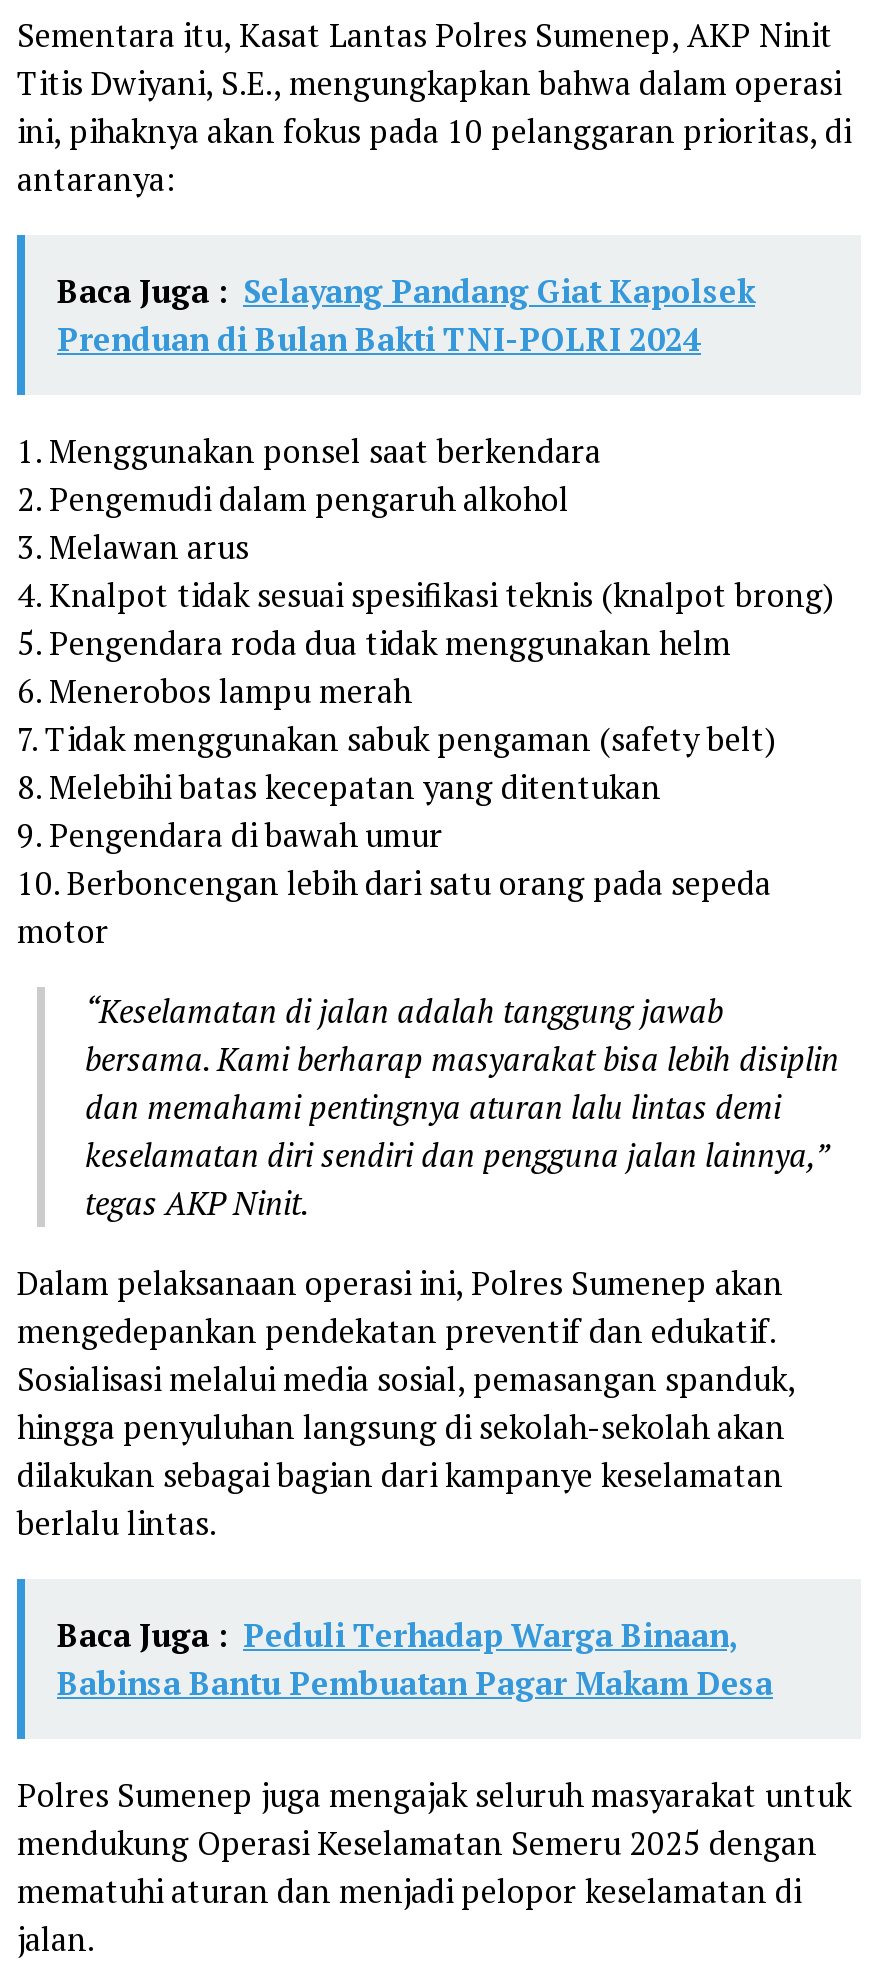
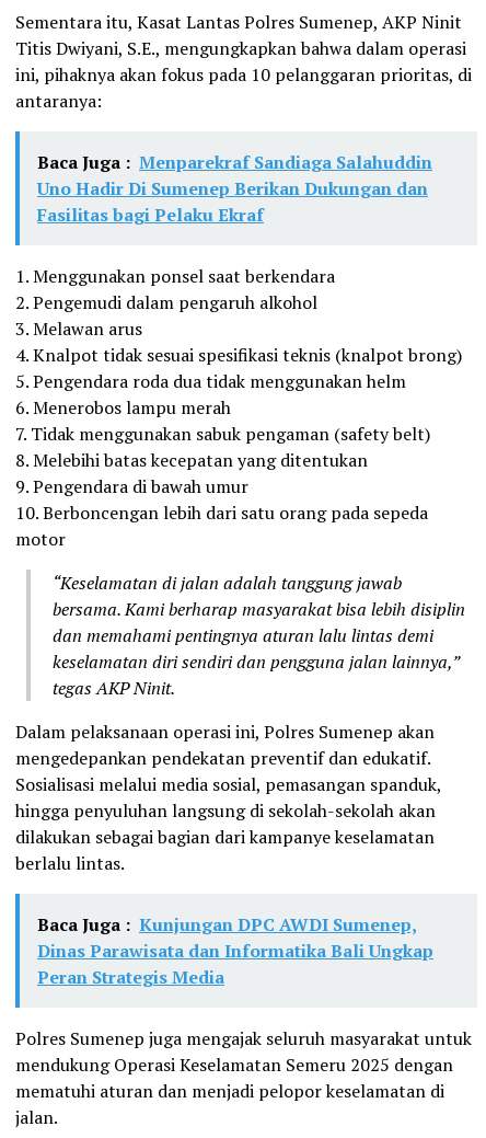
[57,268,755,360] Baca Juga : Selayang Pandang Giat Kapolsek | Prenduan di Bulan Bakti TNI-POLRI 2024 -> [37,150,432,226] Baca Juga : Menparekraf Sandiaga Salahuddin | Uno Hadir Di Sumenep Berikan Dukungan dan | Fasilitas bagi Pelaku Ekraf
[57,1612,773,1704] Baca Juga : Peduli Terhadap Warga Binaan, | Babinsa Bantu Pembuatan Pagar Makam Desa -> [37,912,433,989] Baca Juga : Kunjungan DPC AWDI Sumenep, | Dinas Parawisata dan Informatika Bali Ungkap | Peran Strategis Media

